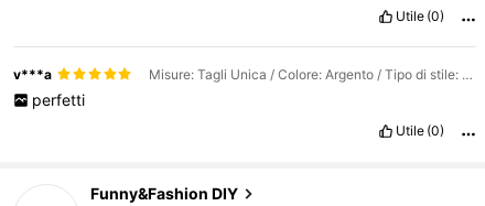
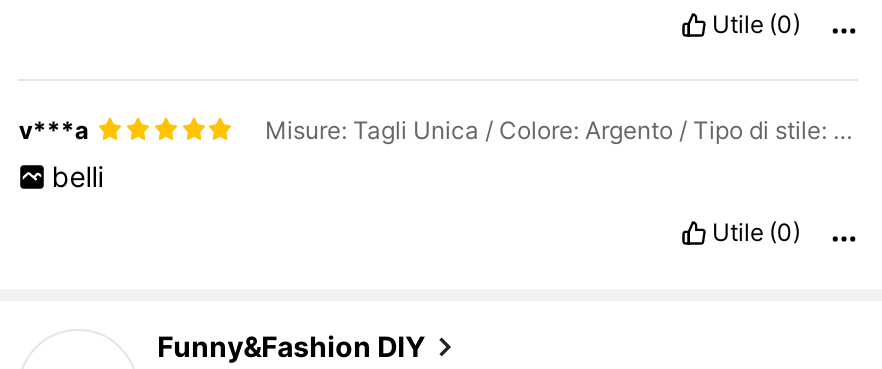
[32,90,85,109] perfetti -> [51,159,103,193] belli

